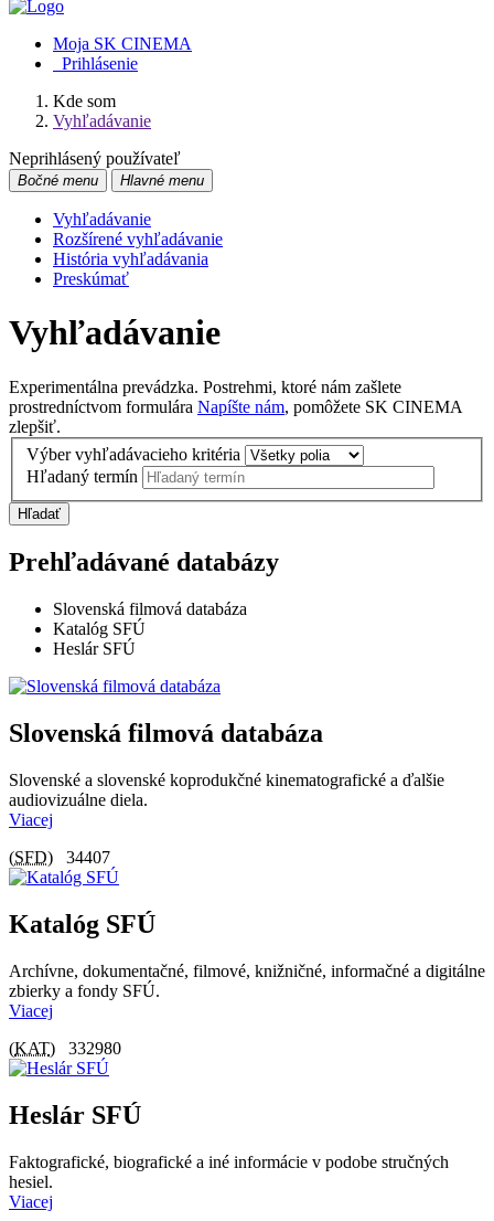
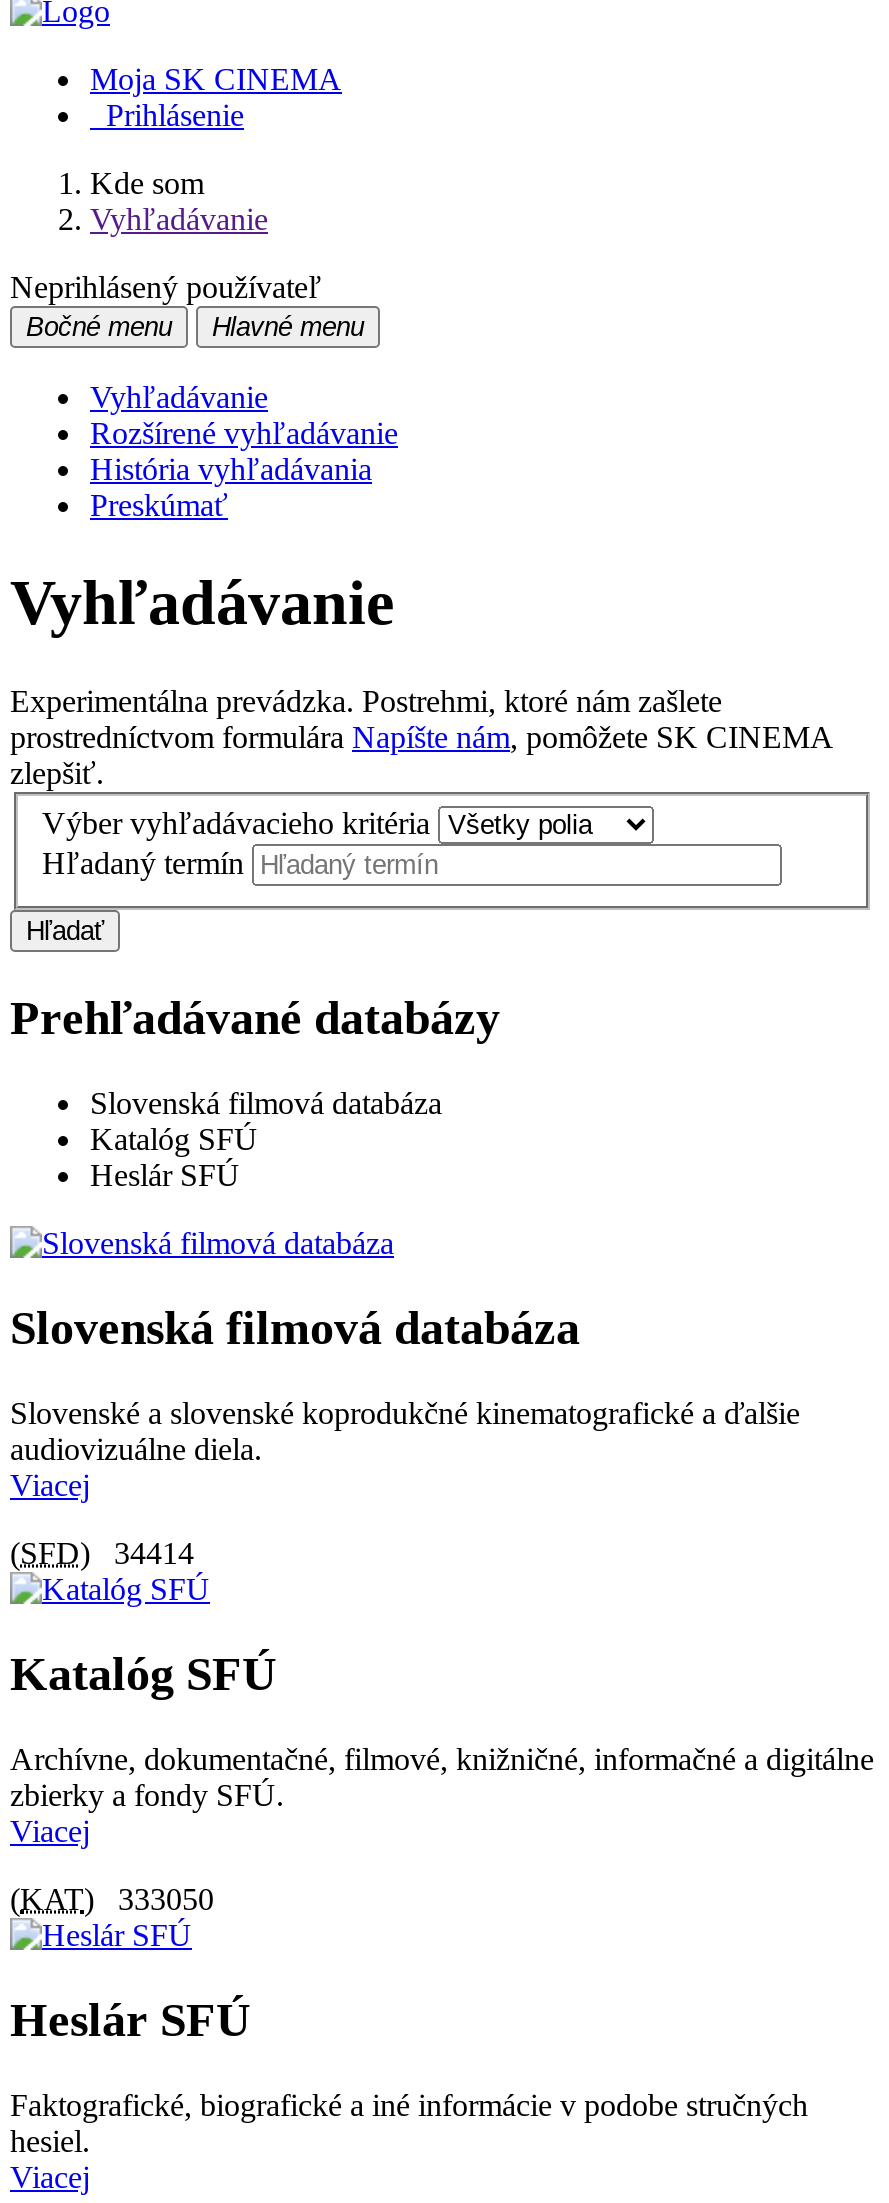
[9,848,110,867] (SFD) 34407 -> [10,1536,194,1570] (SFD) 34414
[9,1039,121,1058] (KAT) 332980 -> [10,1882,214,1916] (KAT) 333050

